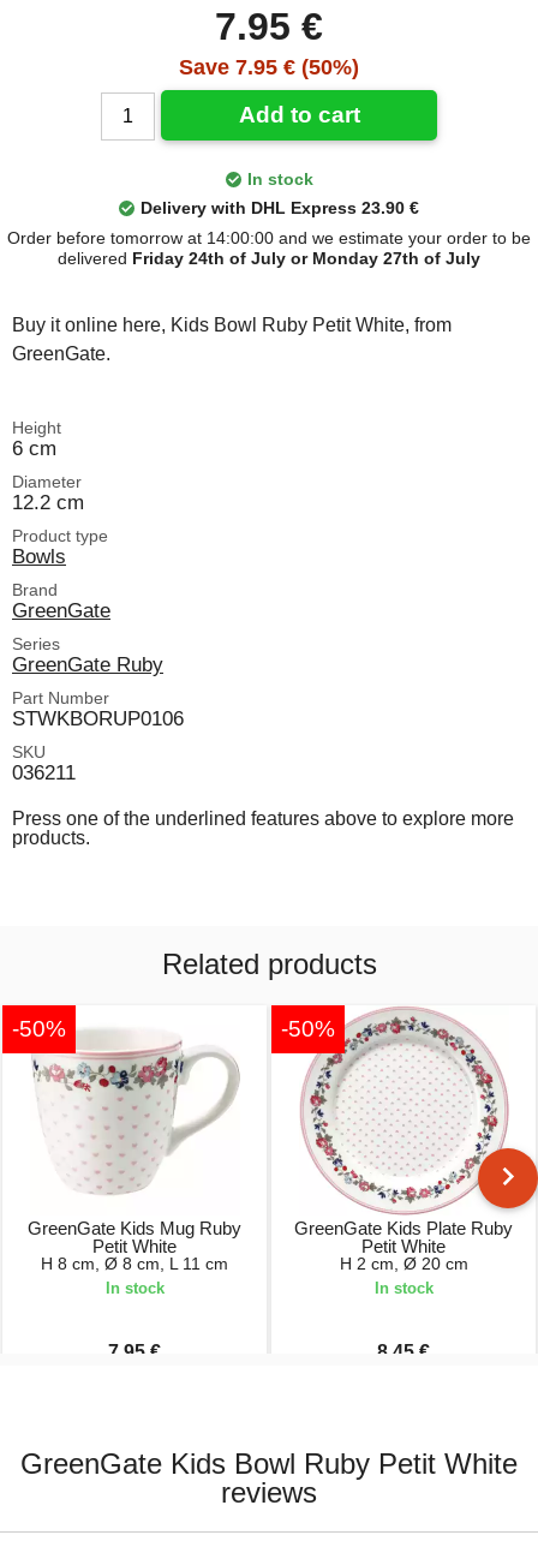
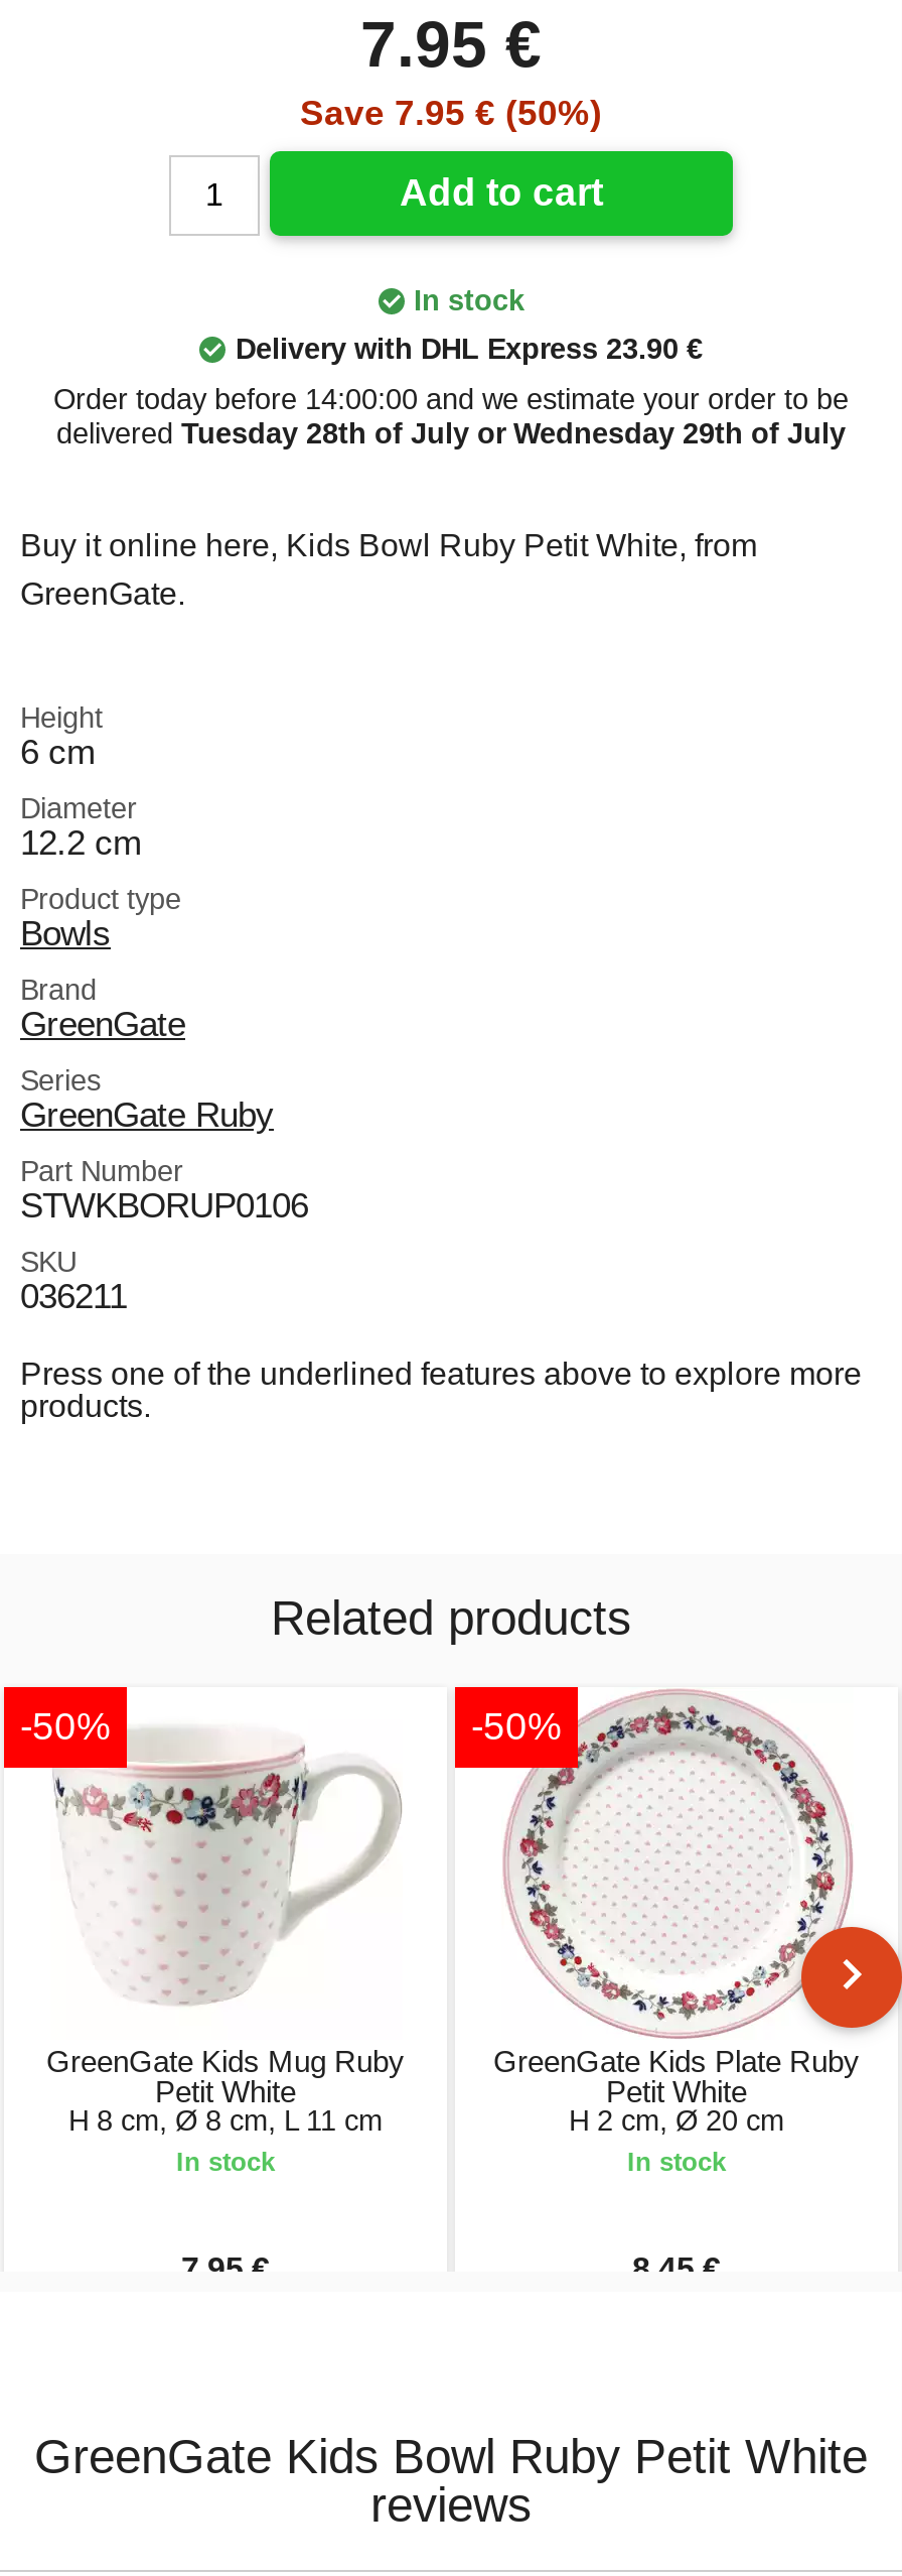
[7,228,531,268] Order before tomorrow at 14:00:00 and we estimate your order to be | delivered Friday 24th of July or Monday 27th of July -> [53,383,849,449] Order today before 14:00:00 and we estimate your order to be | delivered Tuesday 28th of July or Wednesday 29th of July

